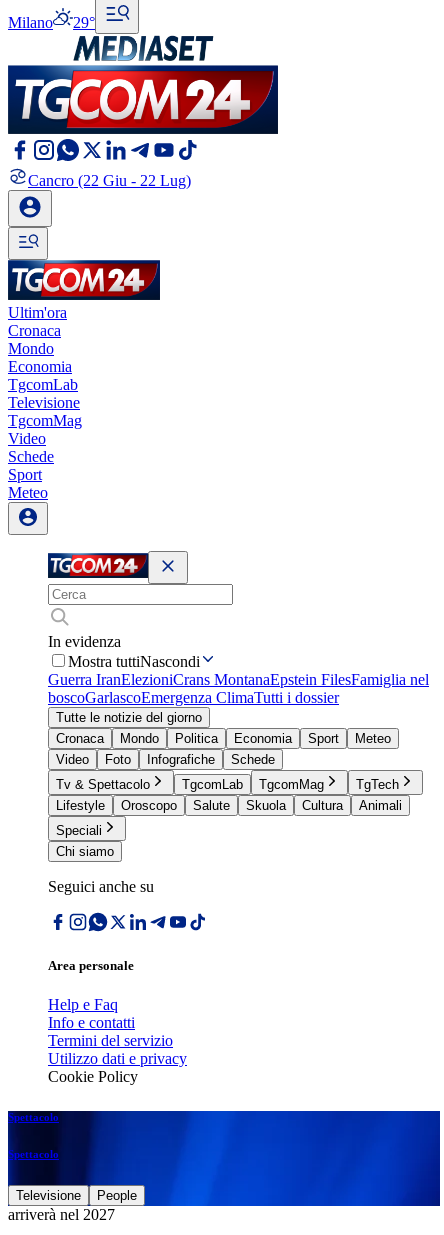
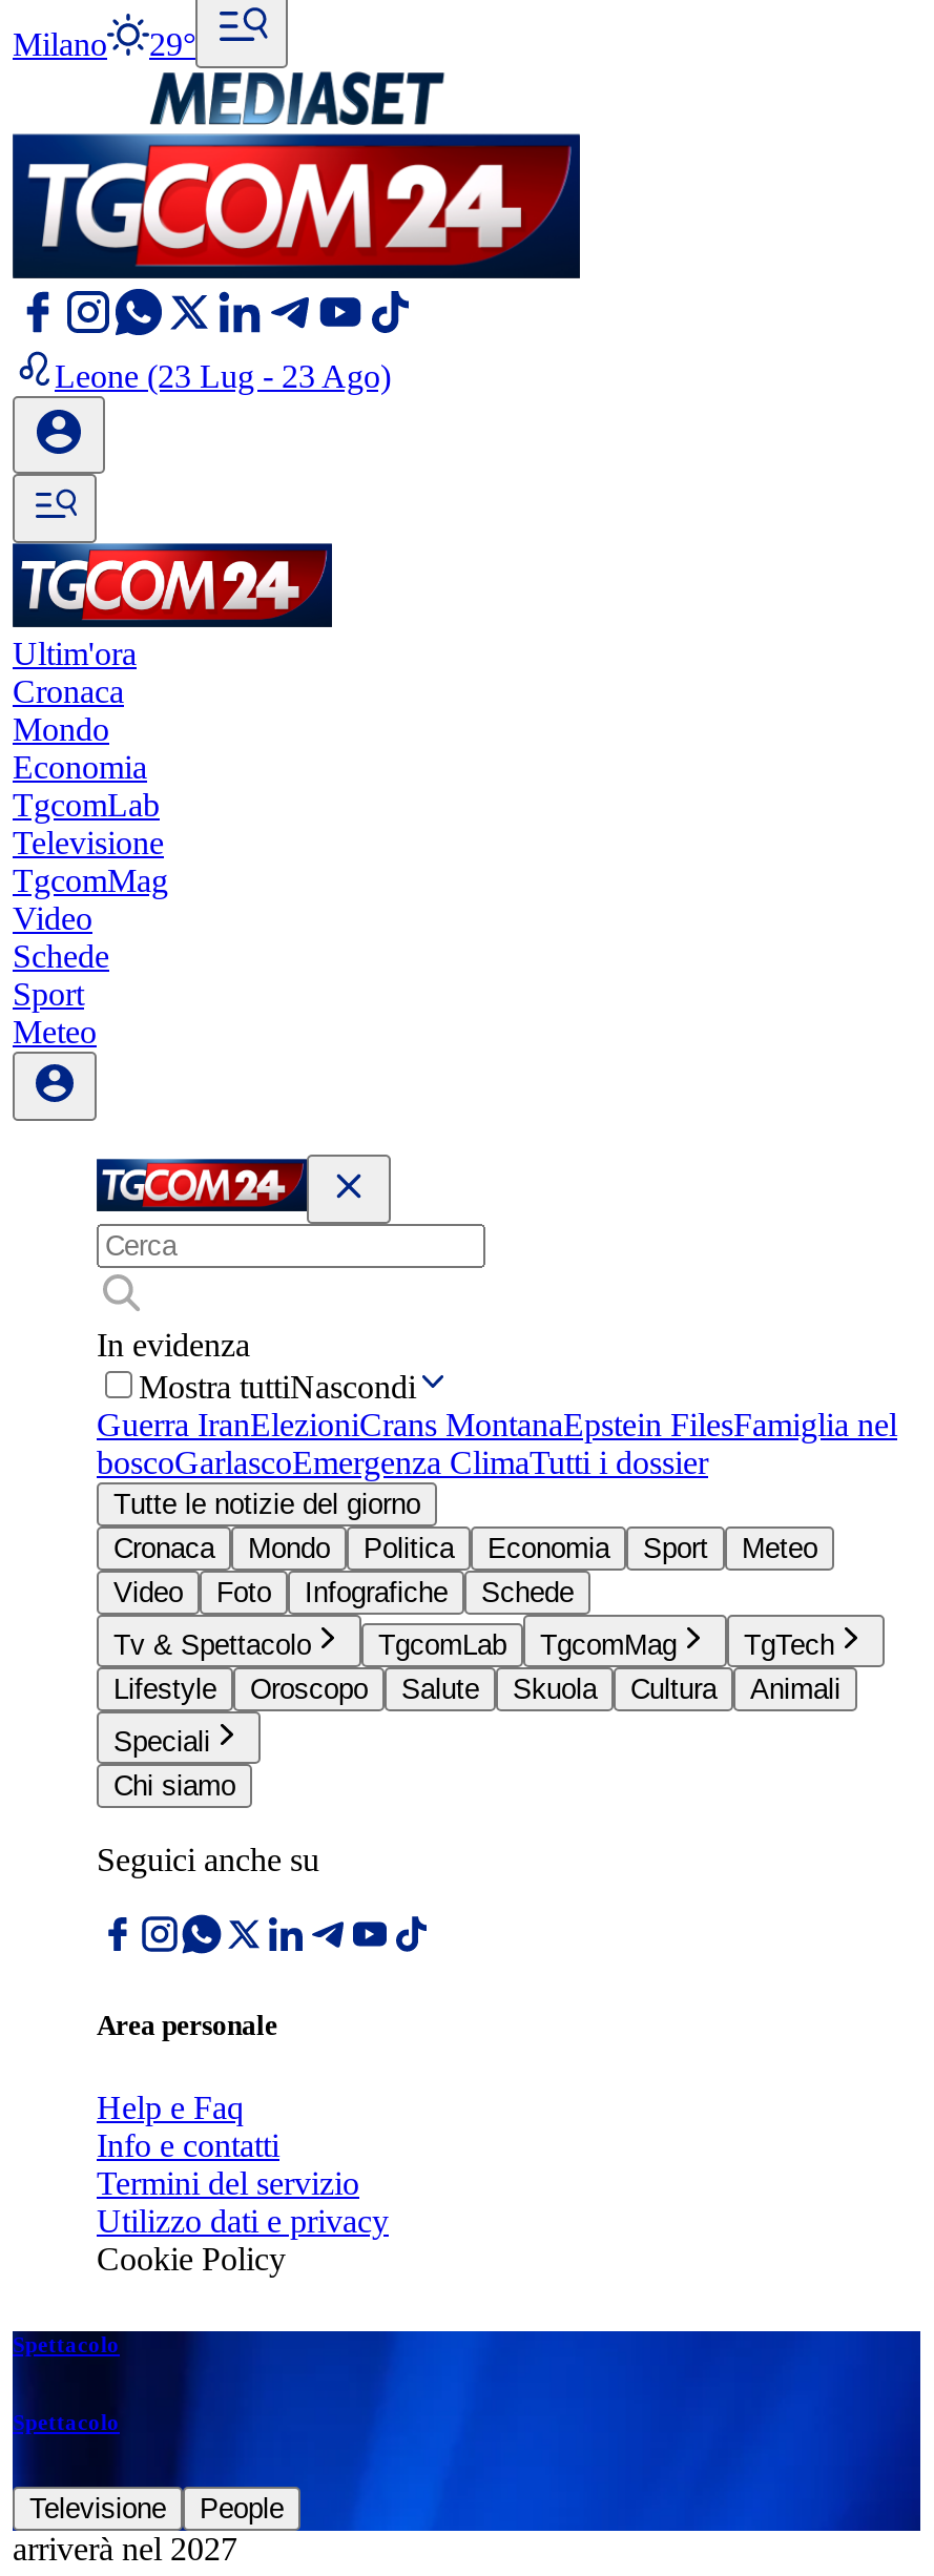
[28,172,191,189] Cancro (22 Giu - 22 Lug) -> [55,358,391,394] Leone (23 Lug - 23 Ago)

